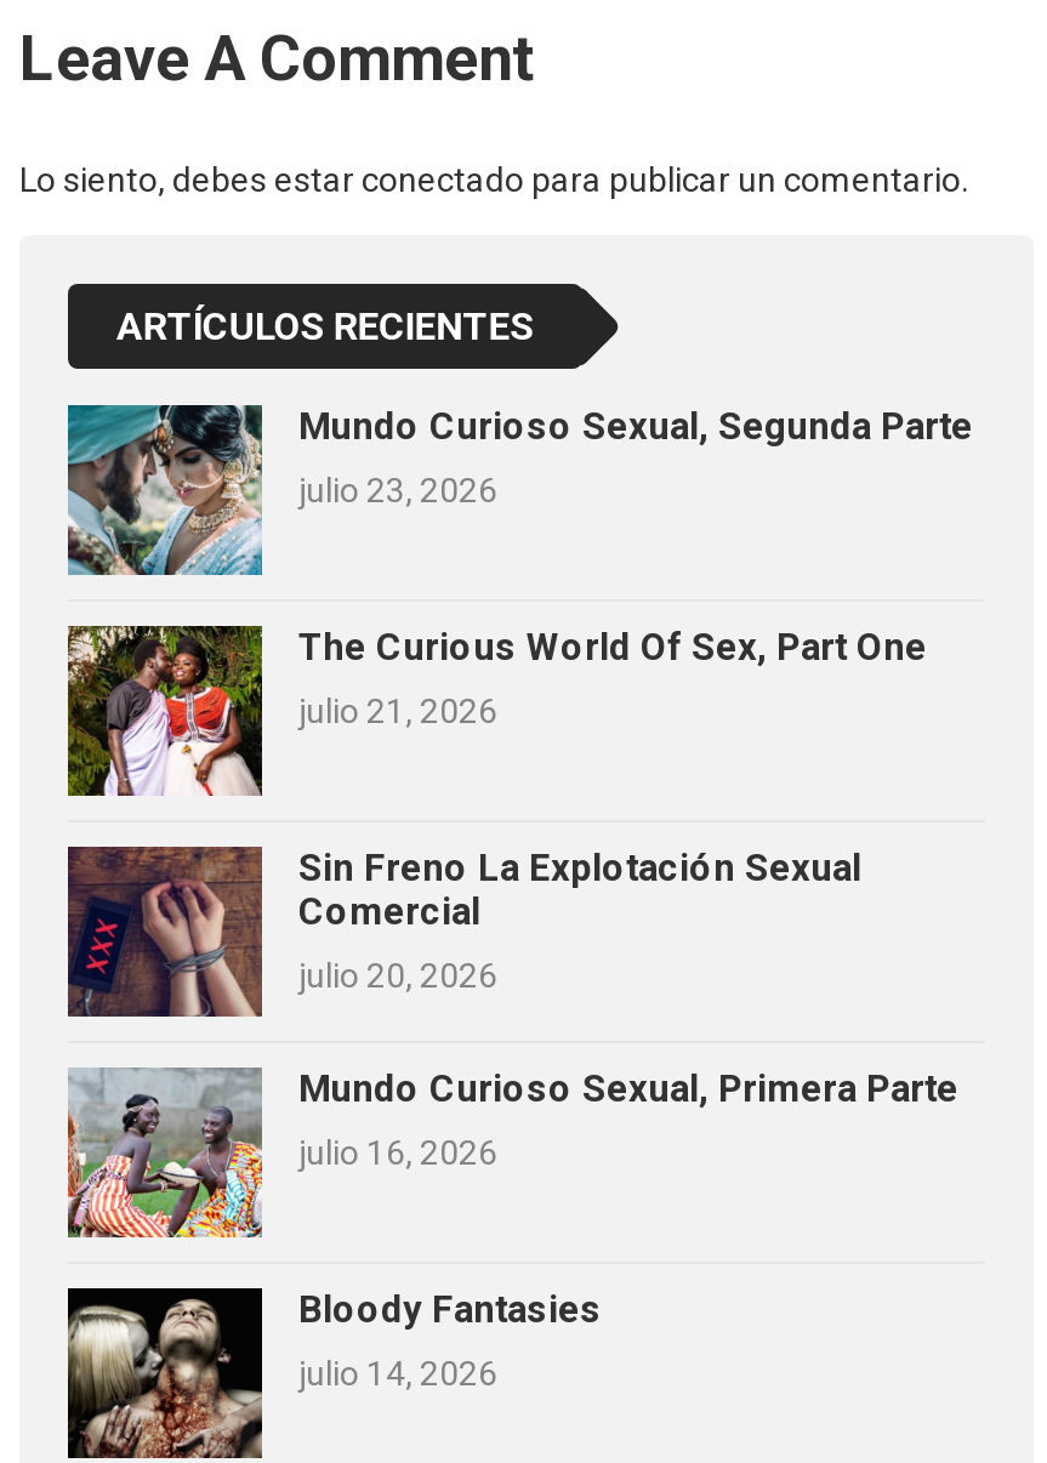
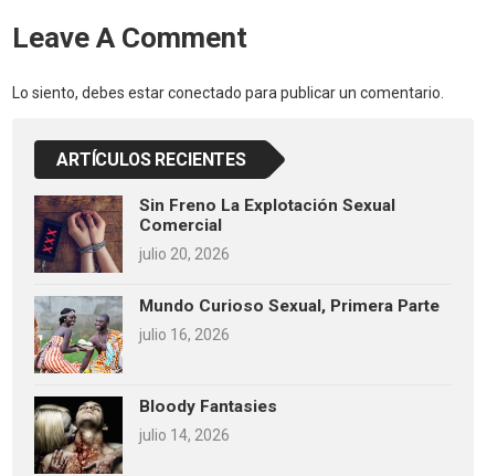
[66,403,973,577] [image] | Mundo Curioso Sexual, Segunda Parte | julio 23, 2026 -> none
[66,624,927,798] [image] | The Curious World Of Sex, Part One | julio 21, 2026 -> none

